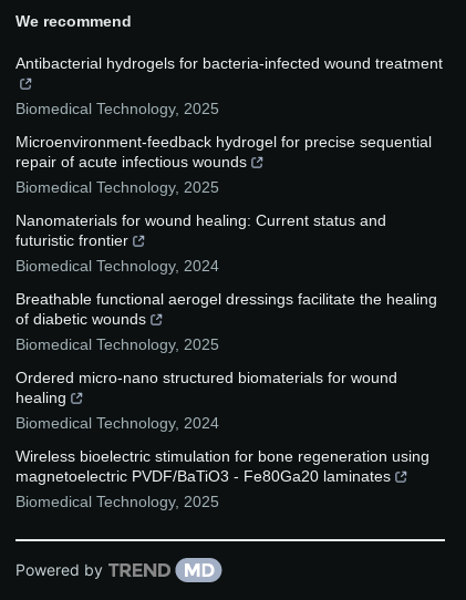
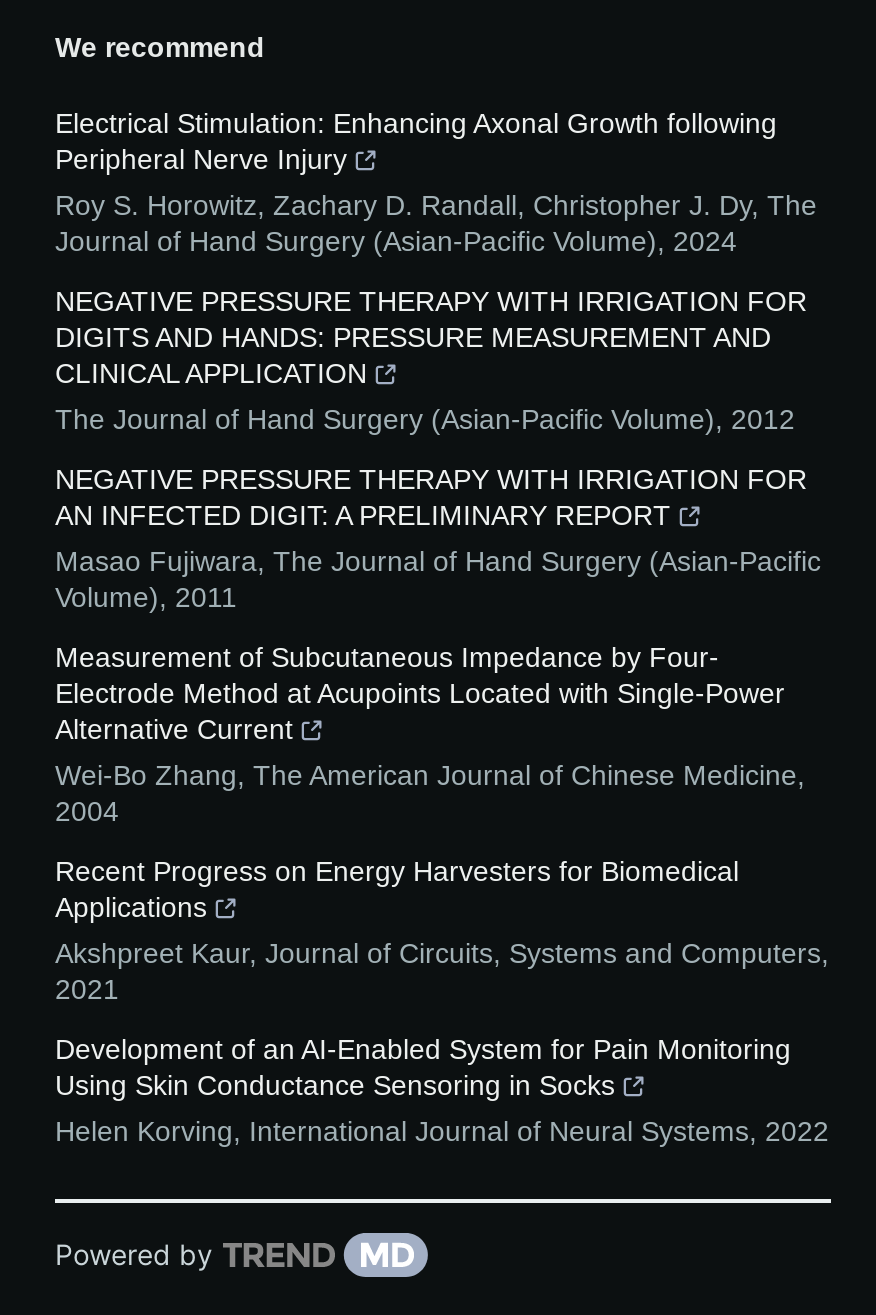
[15,54,443,510] Antibacterial hydrogels for bacteria-infected wound treatment | Biomedical Technology, 2025 | Microenvironment-feedback hydrogel for precise sequential | repair of acute infectious wounds | Biomedical Technology, 2025 | Nanomaterials for wound healing: Current status and | futuristic frontier | Biomedical Technology, 2024 | Breathable functional aerogel dressings facilitate the healing | of diabetic wounds | Biomedical Technology, 2025 | Ordered micro-nano structured biomaterials for wound | healing | Biomedical Technology, 2024 | Wireless bioelectric stimulation for bone regeneration using | magnetoelectric PVDF/BaTiO3 - Fe80Ga20 laminates | Biomedical Technology, 2025 -> [55,107,829,1147] Electrical Stimulation: Enhancing Axonal Growth following | Peripheral Nerve Injury | Roy S. Horowitz, Zachary D. Randall, Christopher J. Dy, The | Journal of Hand Surgery (Asian-Pacific Volume), 2024 | NEGATIVE PRESSURE THERAPY WITH IRRIGATION FOR | DIGITS AND HANDS: PRESSURE MEASUREMENT AND | CLINICAL APPLICATION | The Journal of Hand Surgery (Asian-Pacific Volume), 2012 | NEGATIVE PRESSURE THERAPY WITH IRRIGATION FOR | AN INFECTED DIGIT: A PRELIMINARY REPORT | Masao Fujiwara, The Journal of Hand Surgery (Asian-Pacific | Volume), 2011 | Measurement of Subcutaneous Impedance by Four- | Electrode Method at Acupoints Located with Single-Power | Alternative Current | Wei-Bo Zhang, The American Journal of Chinese Medicine, | 2004 | Recent Progress on Energy Harvesters for Biomedical | Applications | Akshpreet Kaur, Journal of Circuits, Systems and Computers, | 2021 | Development of an AI-Enabled System for Pain Monitoring | Using Skin Conductance Sensoring in Socks | Helen Korving, International Journal of Neural Systems, 2022

